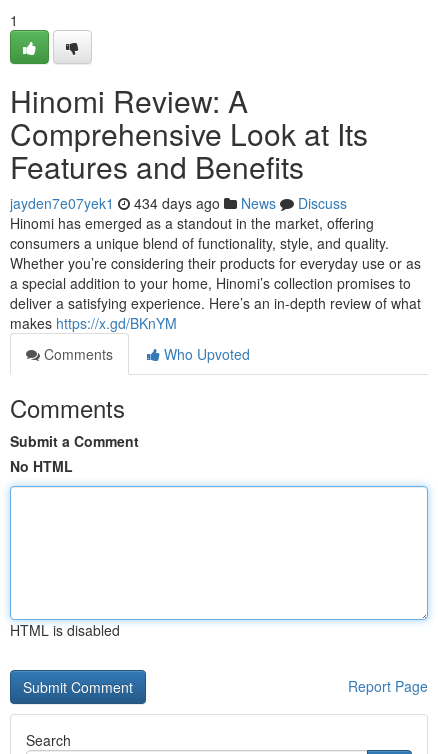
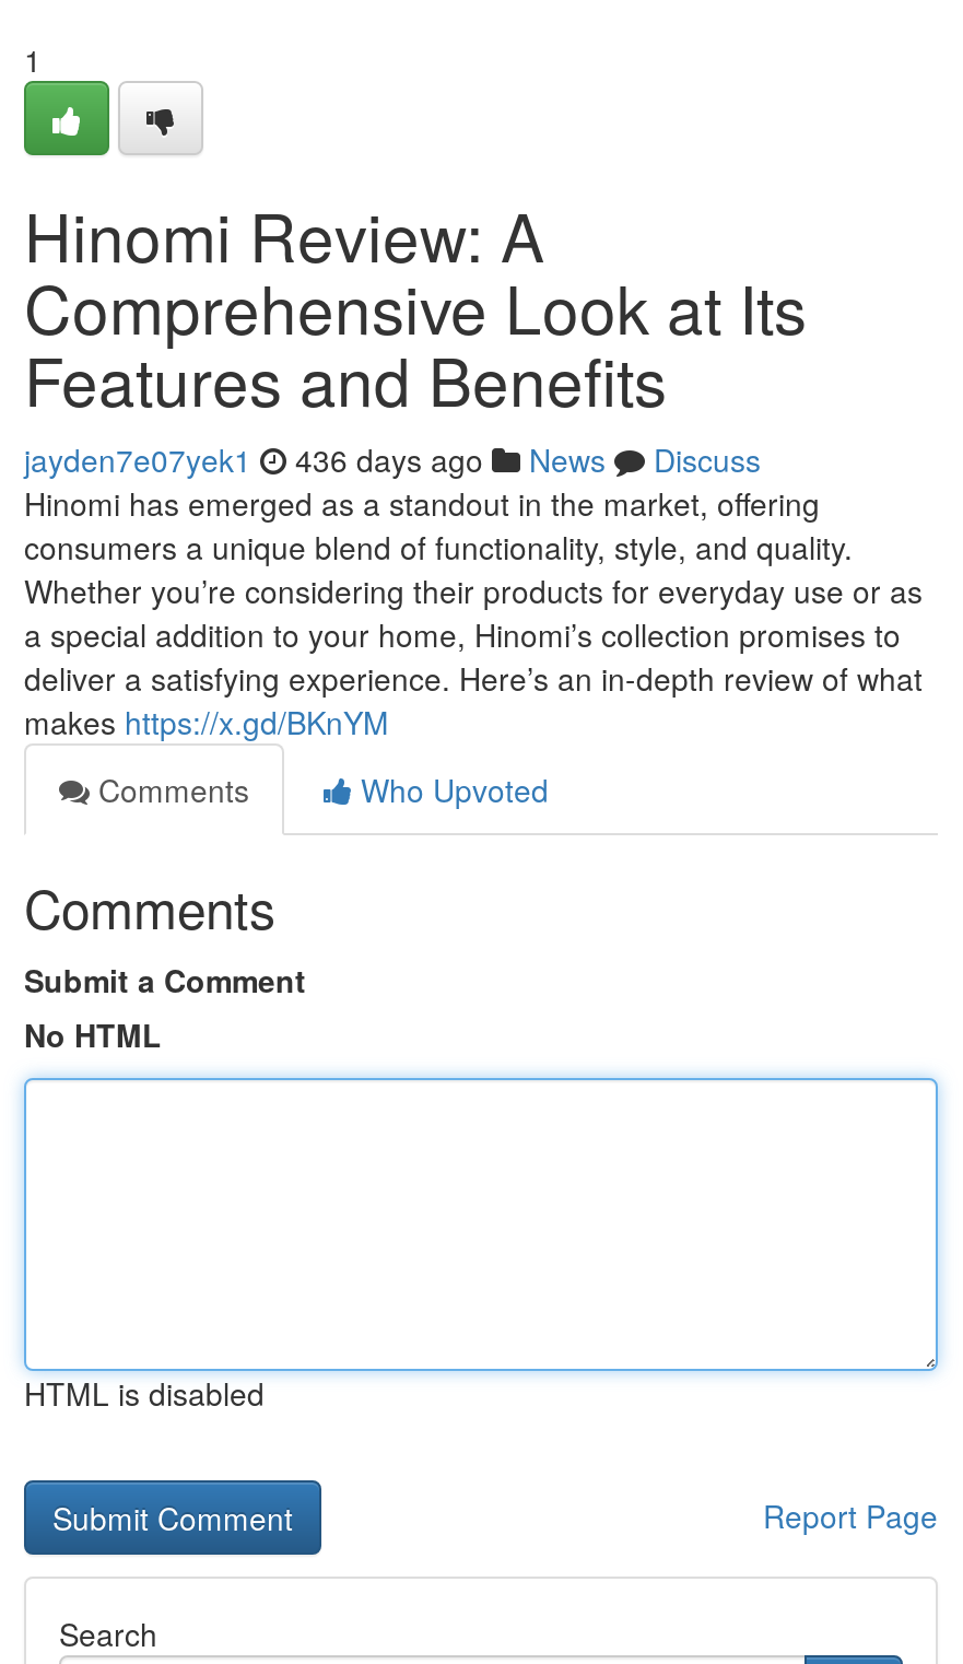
[10,193,347,213] jayden7e07yek1 434 days ago News Discuss -> [24,437,761,481] jayden7e07yek1 436 days ago News Discuss

